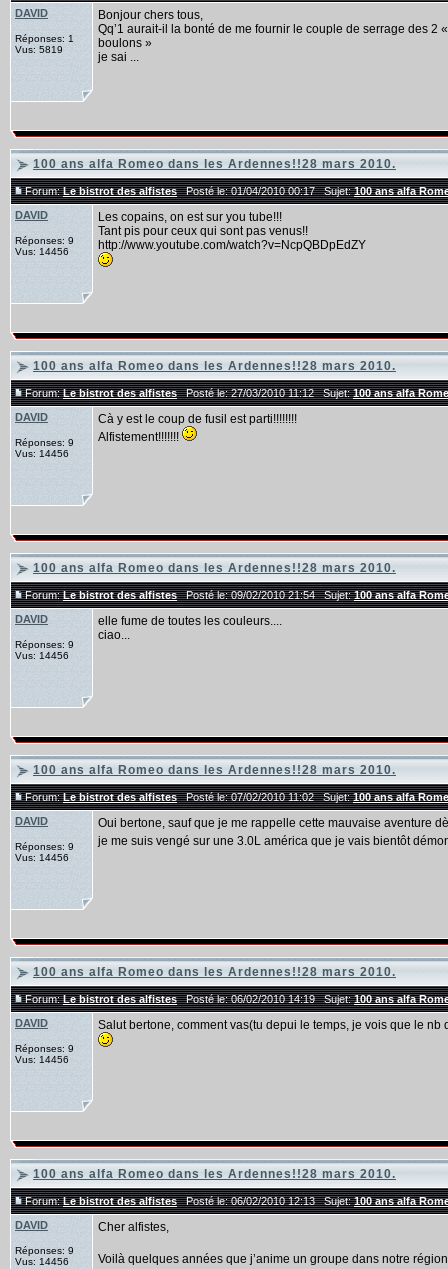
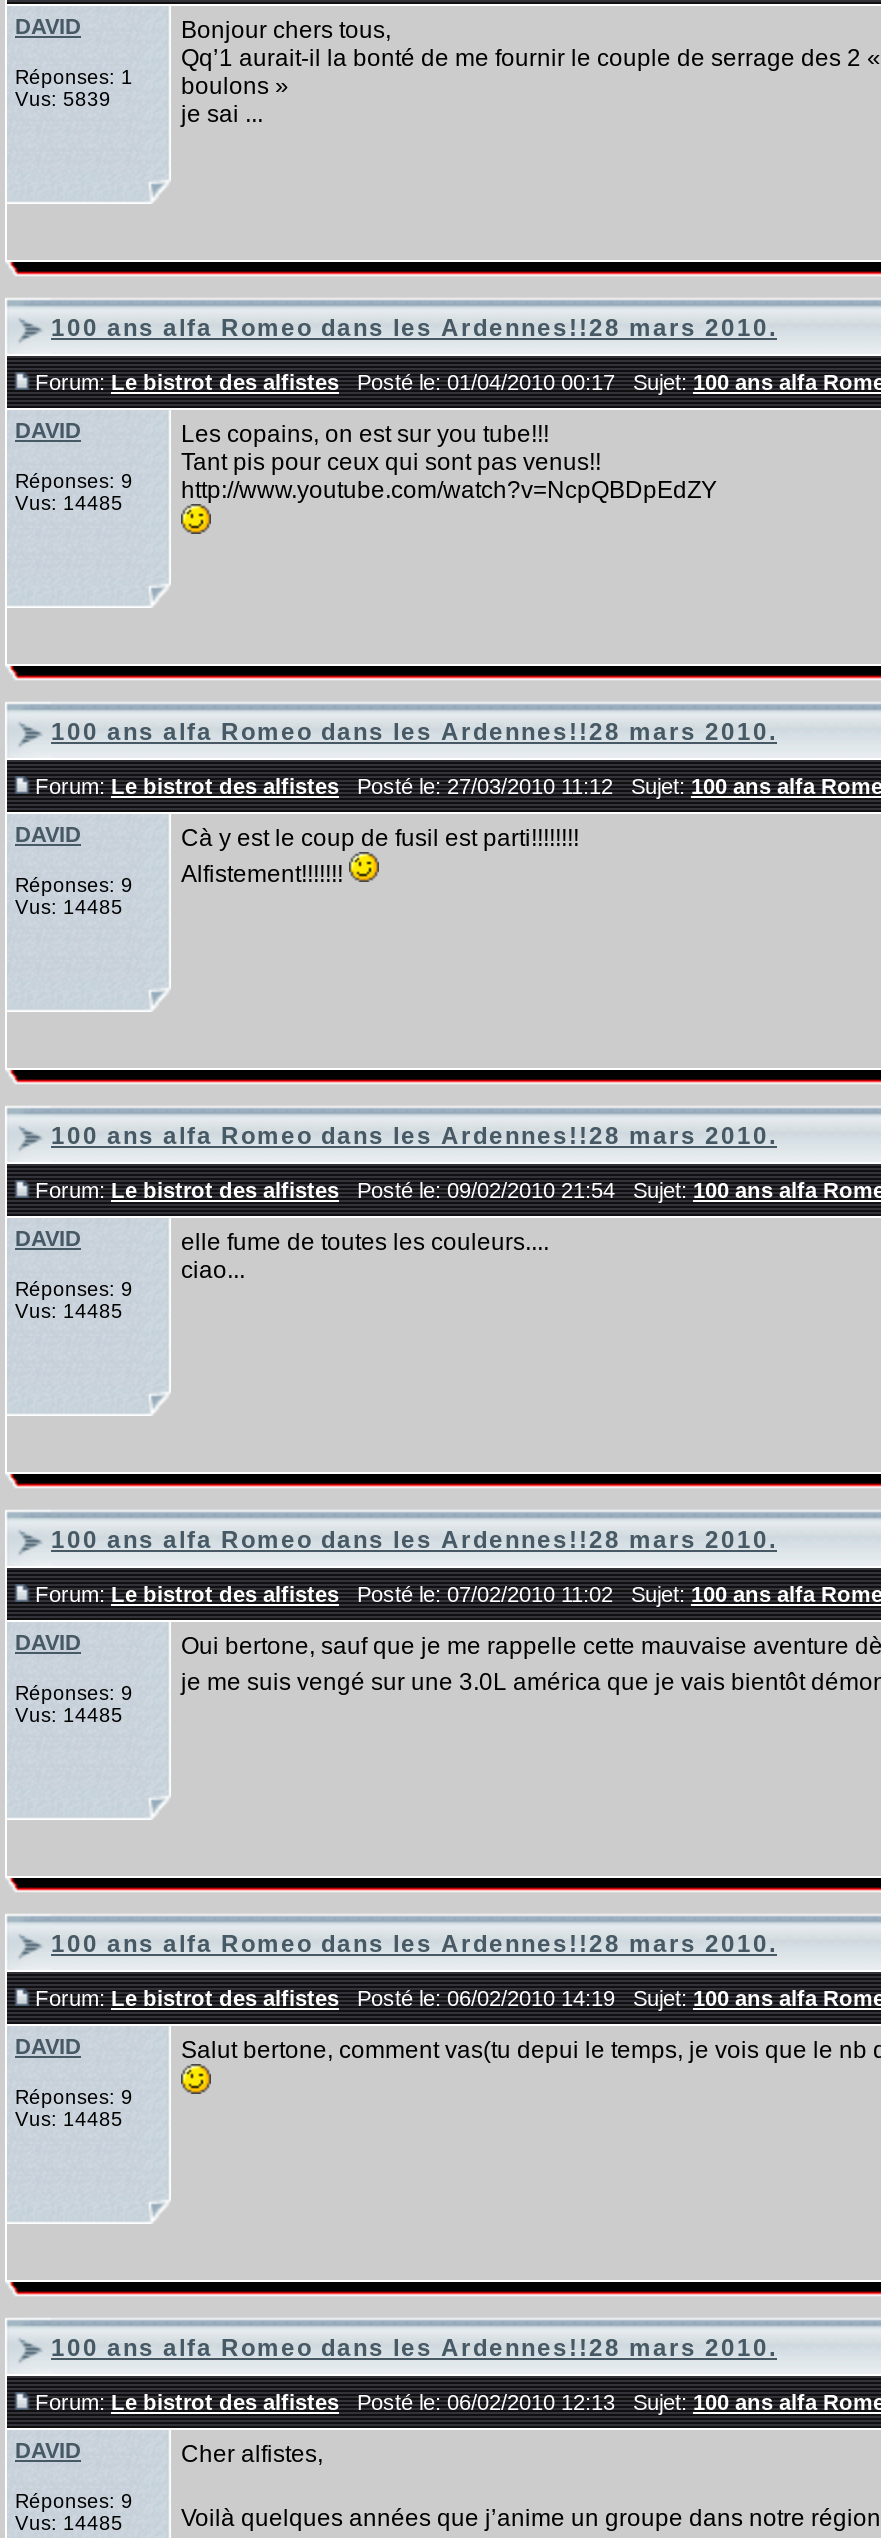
[15,44,63,55] Vus: 5819 -> [15,88,111,110] Vus: 5839
[15,246,69,257] Vus: 14456 -> [15,492,123,514] Vus: 14485
[15,448,69,459] Vus: 14456 -> [15,896,123,918] Vus: 14485
[15,650,69,661] Vus: 14456 -> [15,1300,123,1322] Vus: 14485
[15,852,69,863] Vus: 14456 -> [15,1704,123,1726] Vus: 14485
[15,1054,69,1065] Vus: 14456 -> [15,2108,123,2130] Vus: 14485
[15,1256,69,1267] Vus: 14456 -> [15,2512,123,2534] Vus: 14485

